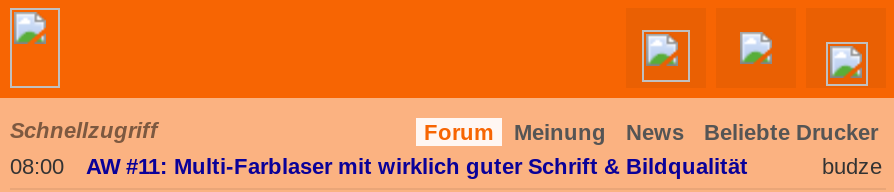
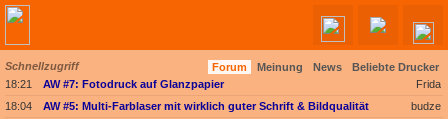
[10,153,748,177] 08:00 | AW #11: Multi-Farblaser mit wirklich guter Schrift & Bildqualität -> [5,78,441,112] 18:21 | AW #7: Fotodruck auf Glanzpapier | Frida | 18:04 | AW #5: Multi-Farblaser mit wirklich guter Schrift & Bildqualität

